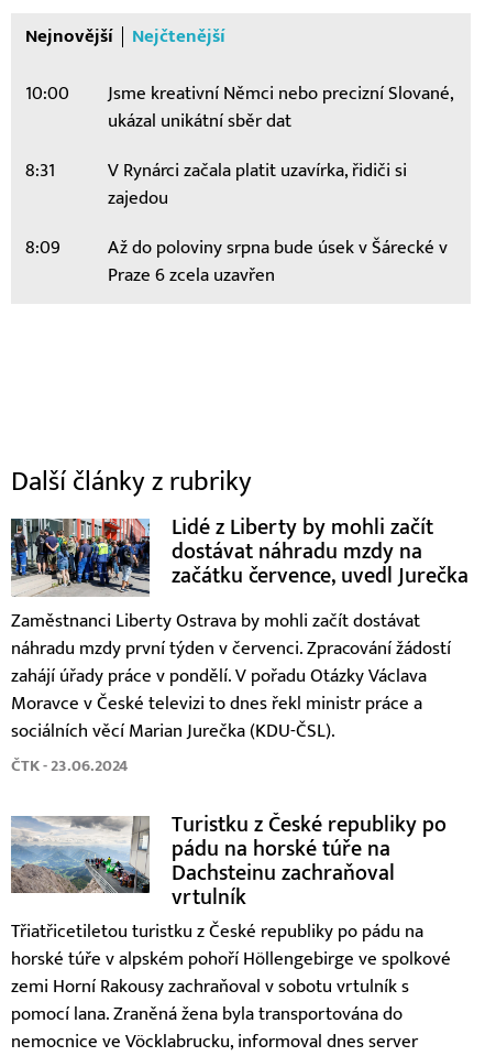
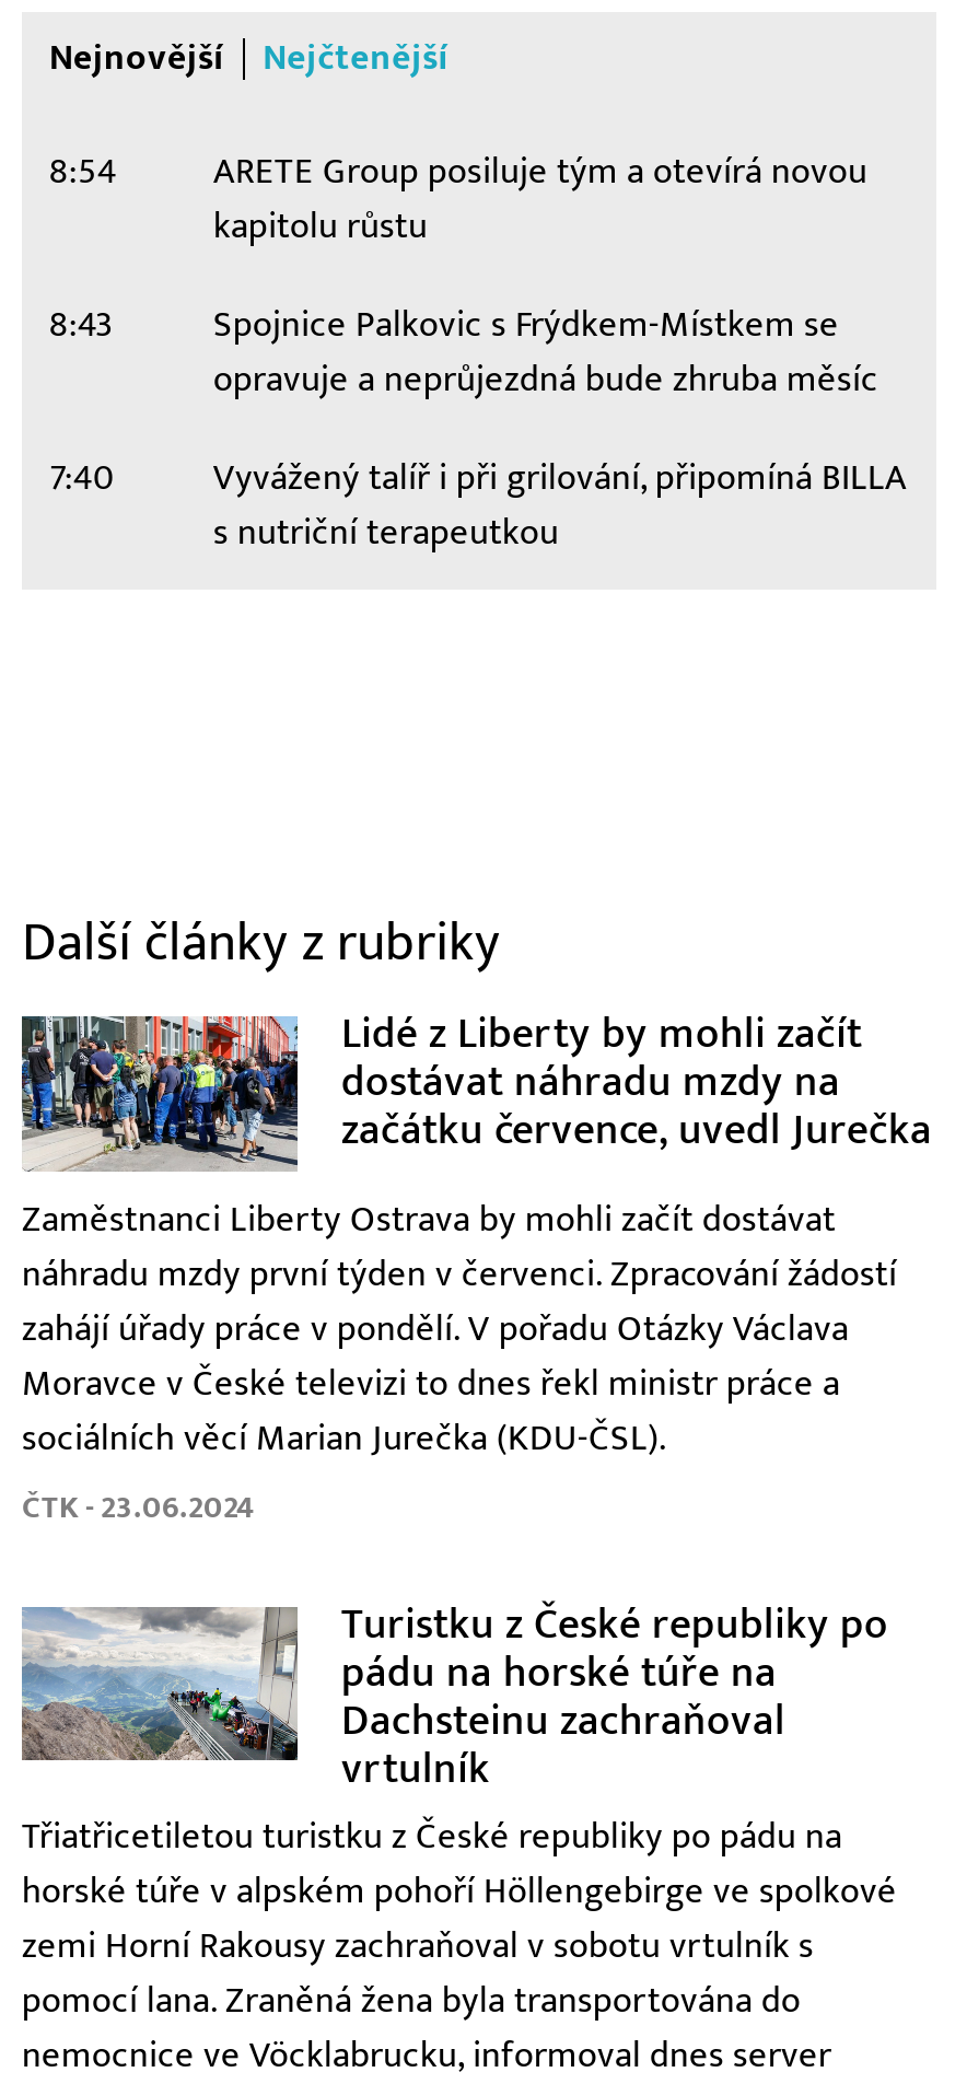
[25,83,453,132] 10:00 | Jsme kreativní Němci nebo precizní Slované, | ukázal unikátní sběr dat -> [49,150,867,249] 8:54 | ARETE Group posiluje tým a otevírá novou | kapitolu růstu
[25,160,406,209] 8:31 | V Rynárci začala platit uzavírka, řidiči si | zajedou -> [49,303,878,402] 8:43 | Spojnice Palkovic s Frýdkem-Místkem se | opravuje a neprůjezdná bude zhruba měsíc
[25,237,447,287] 8:09 | Až do poloviny srpna bude úsek v Šárecké v | Praze 6 zcela uzavřen -> [49,457,907,555] 7:40 | Vyvážený talíř i při grilování, připomíná BILLA | s nutriční terapeutkou

